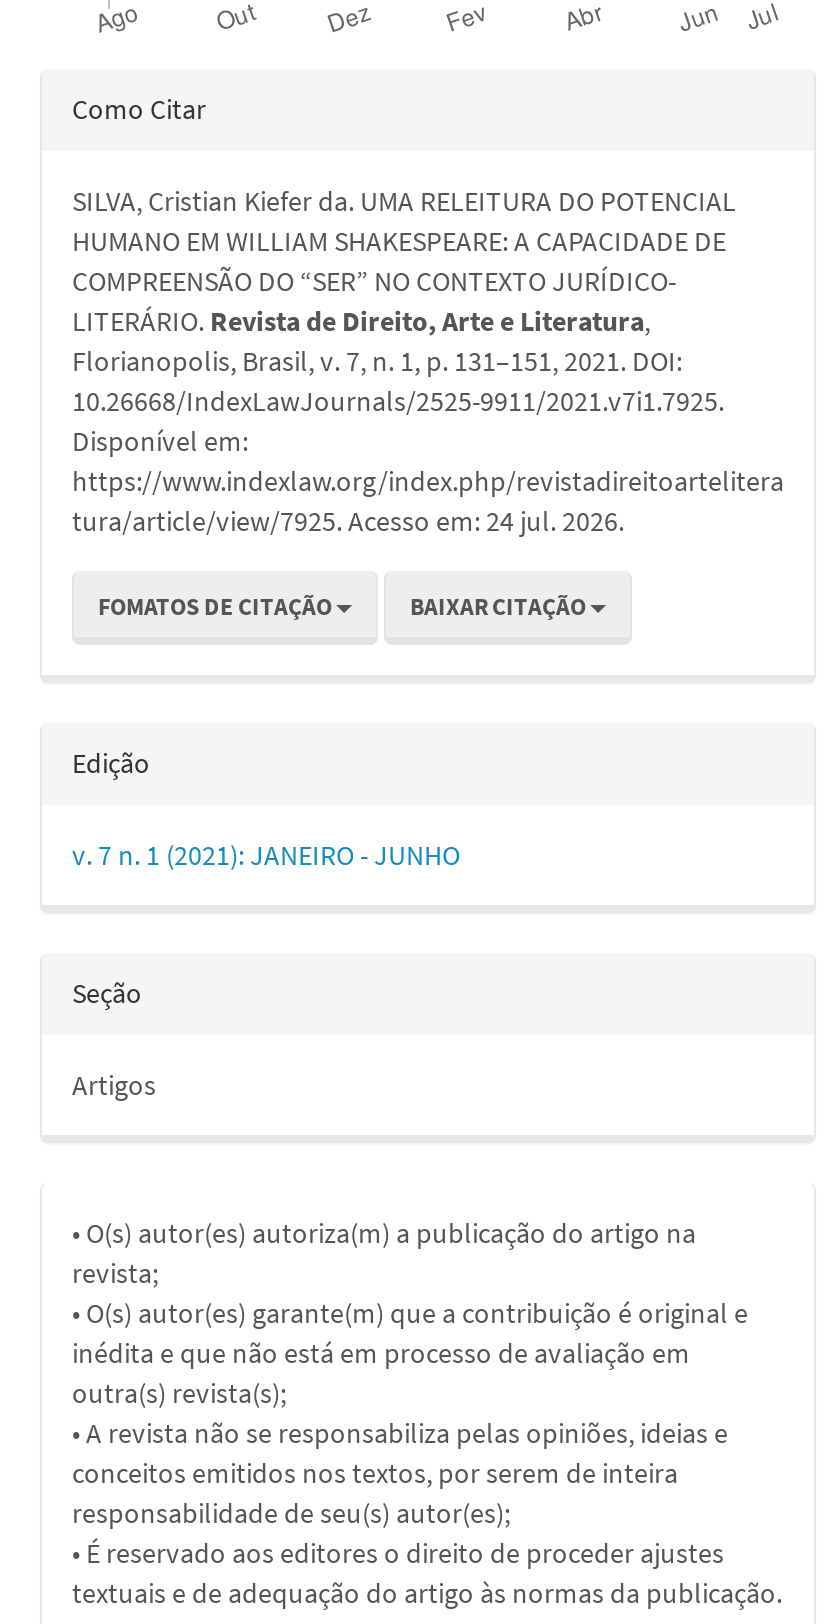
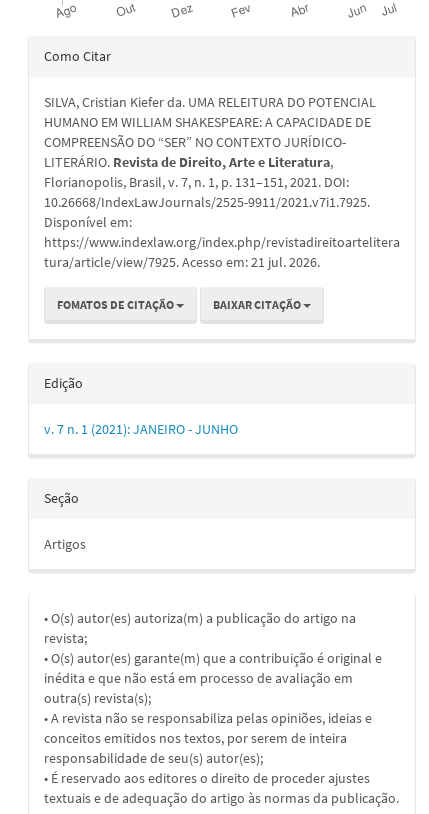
[72,502,624,538] tura/article/view/7925. Acesso em: 24 jul. 2026. -> [44,252,320,270] tura/article/view/7925. Acesso em: 21 jul. 2026.

